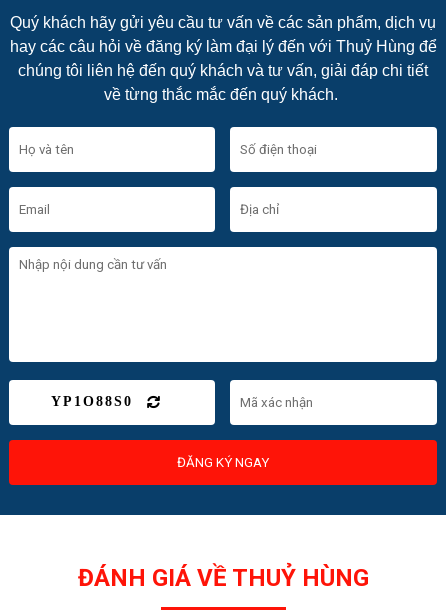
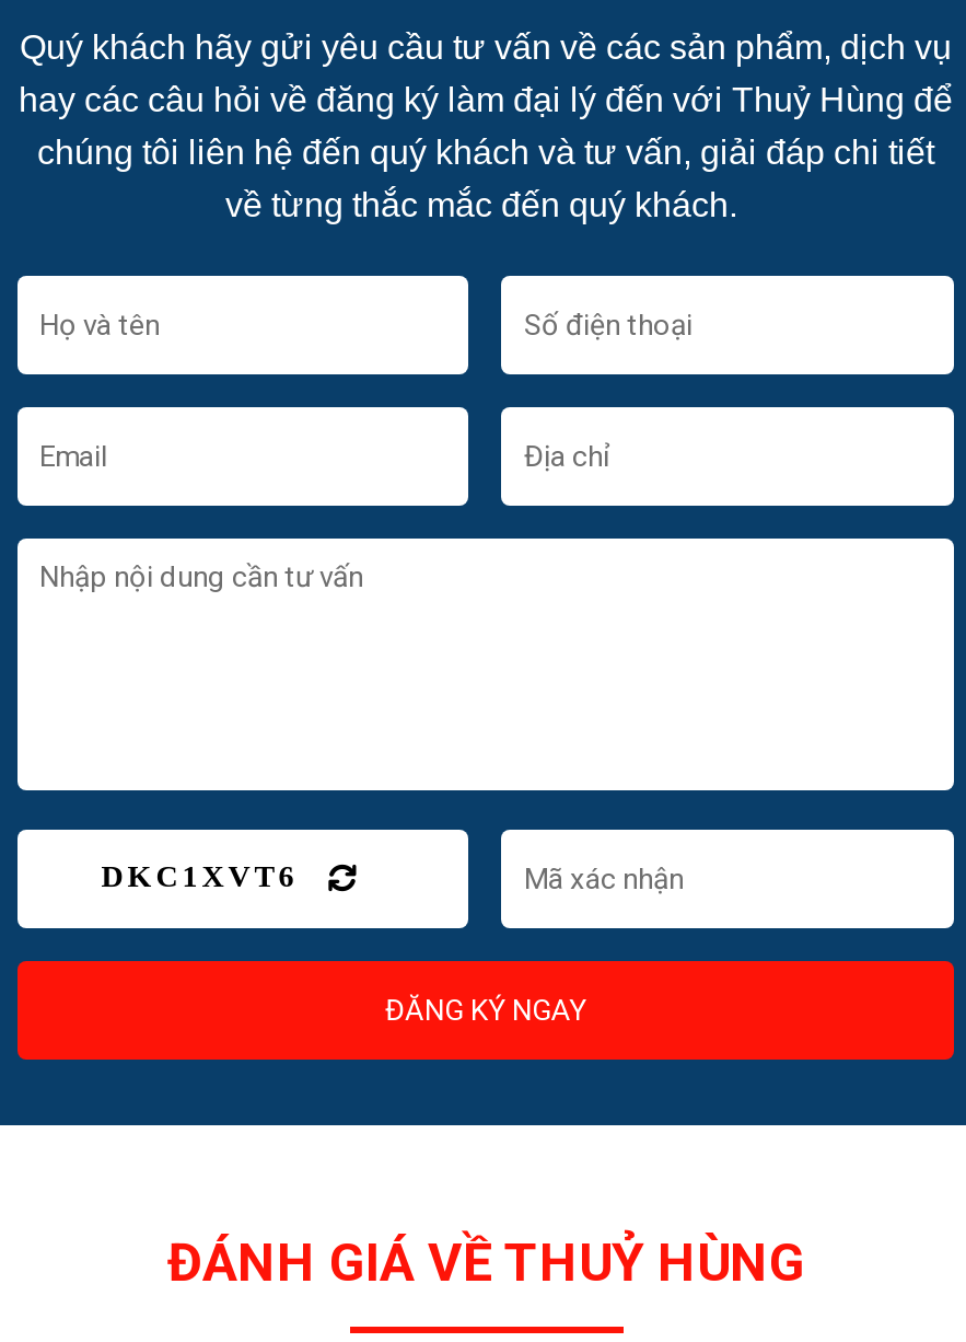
[51,394,133,409] YP1O88S0 -> [101,861,298,894] DKC1XVT6

